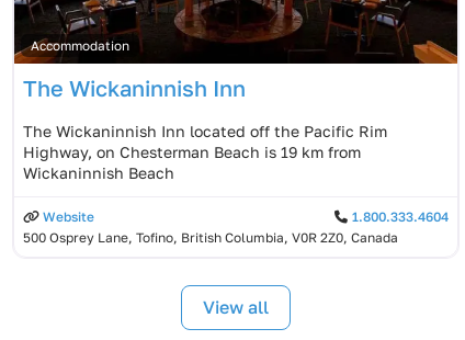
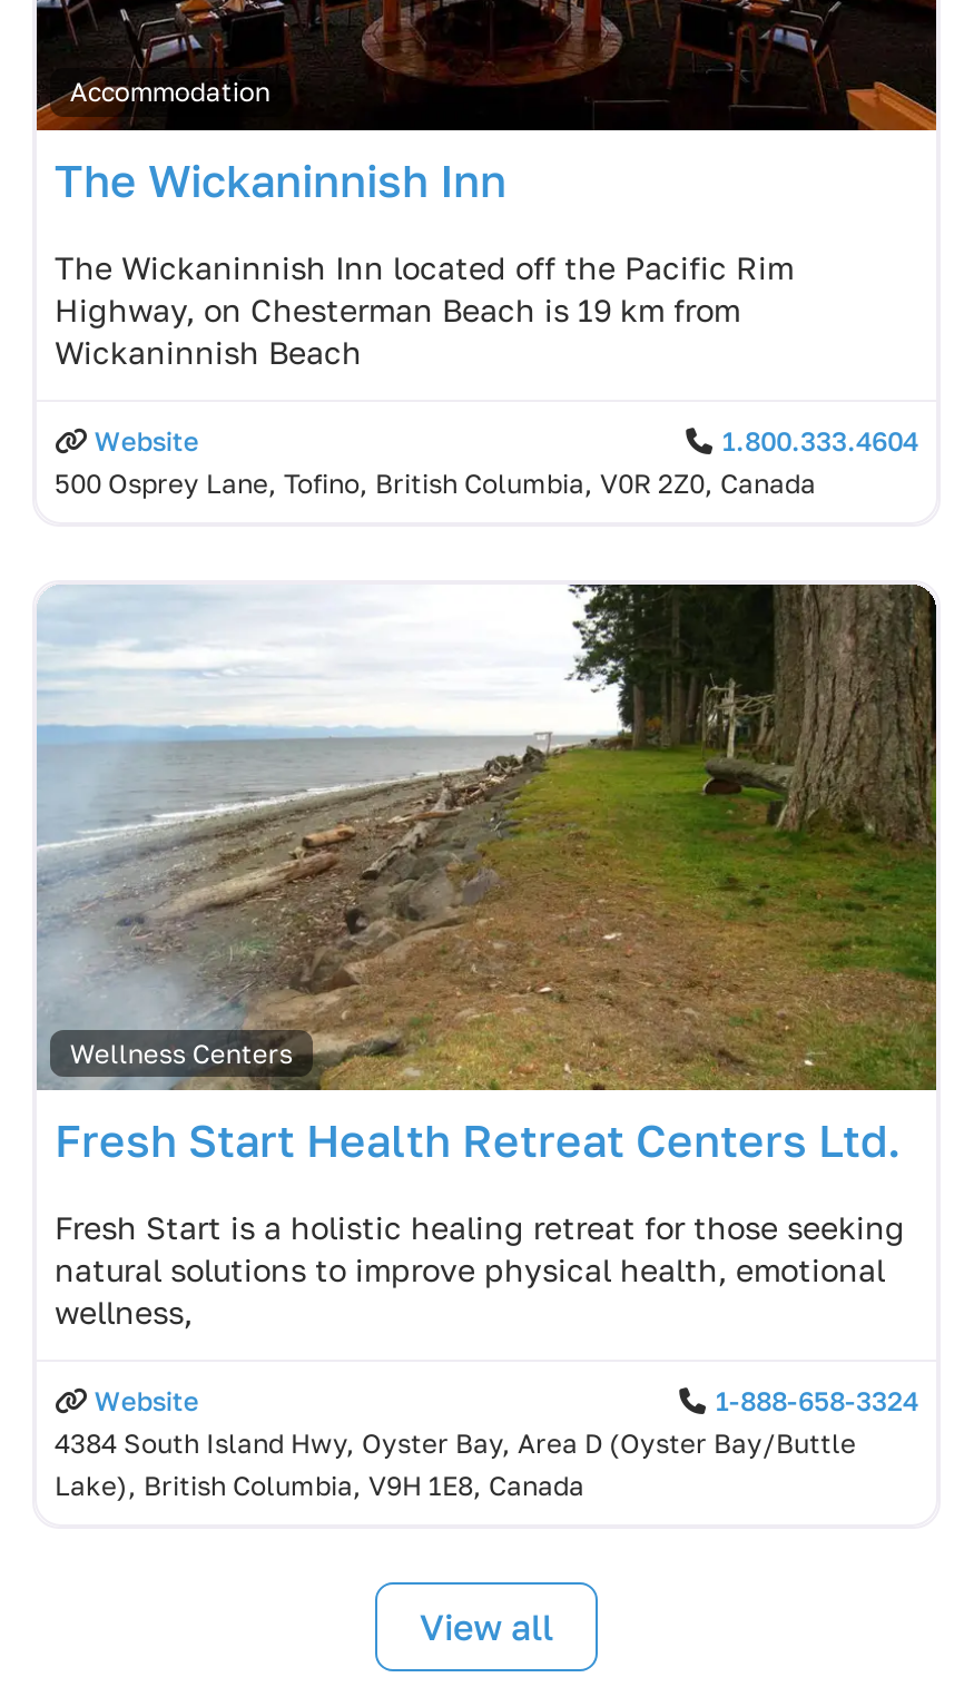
none -> [37,579,938,1502] [image] | Wellness Centers | Fresh Start Health Retreat Centers Ltd. | Fresh Start is a holistic healing retreat for those seeking | natural solutions to improve physical health, emotional | wellness, | Website | 1-888-658-3324 | 4384 South Island Hwy, Oyster Bay, Area D (Oyster Bay/Buttle | Lake), British Columbia, V9H 1E8, Canada

